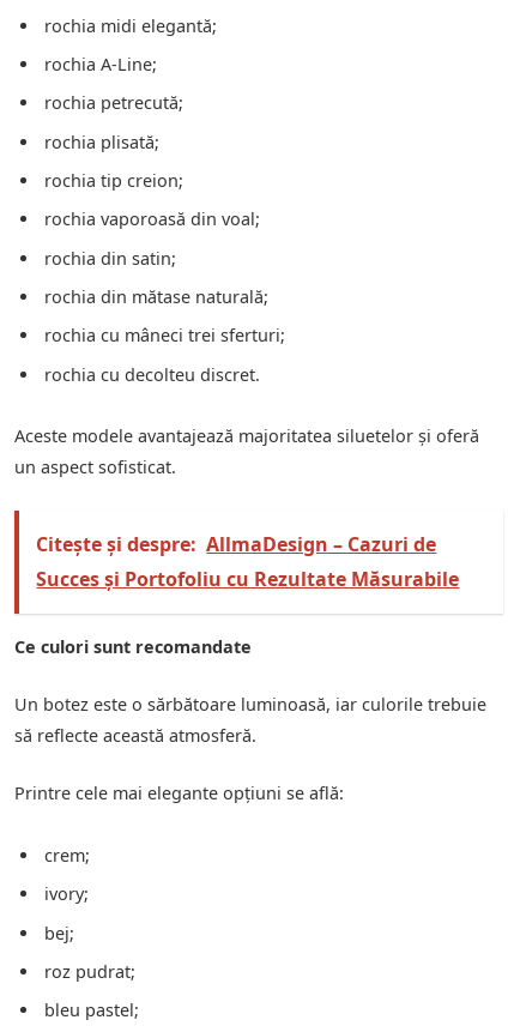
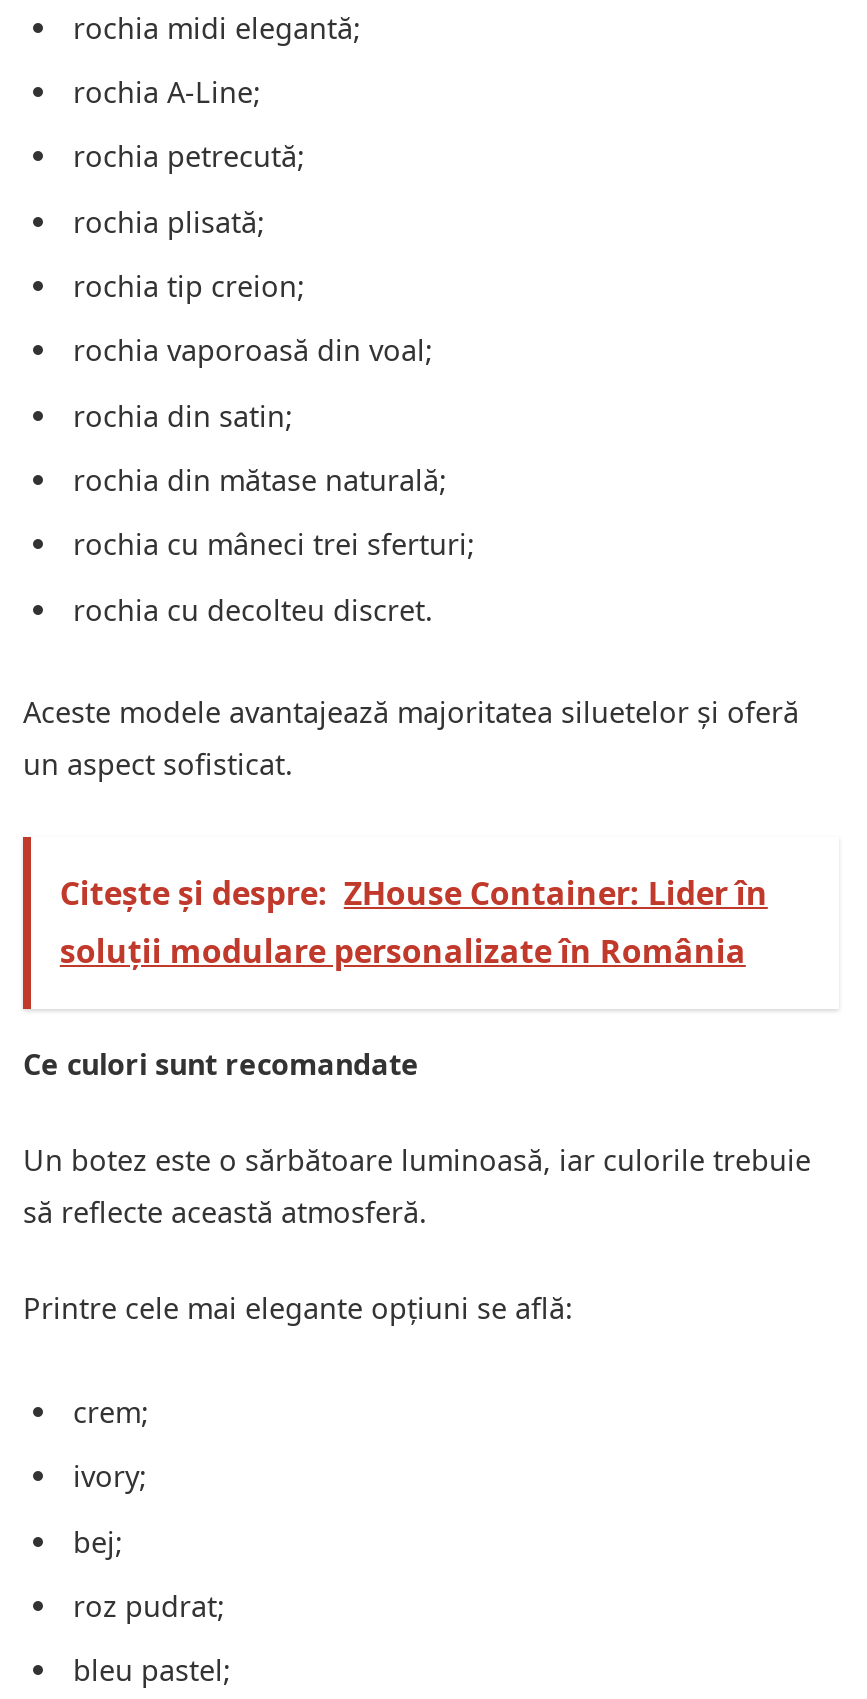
[36,531,459,592] Citește și despre: AllmaDesign – Cazuri de | Succes și Portofoliu cu Rezultate Măsurabile -> [60,871,768,973] Citește și despre: ZHouse Container: Lider în | soluții modulare personalizate în România

